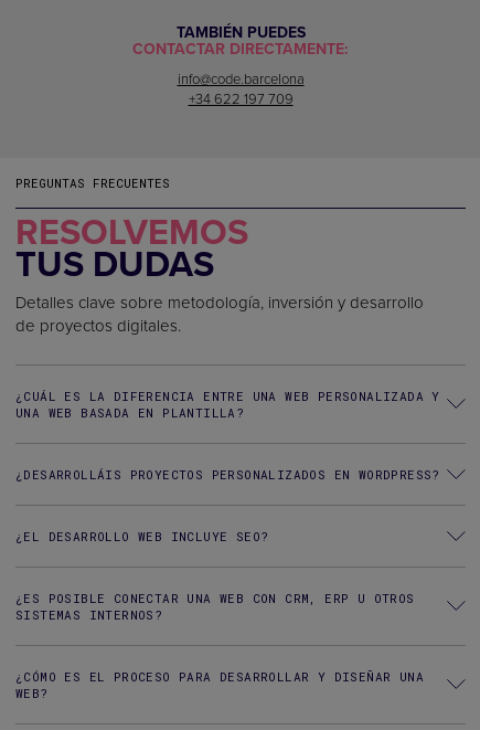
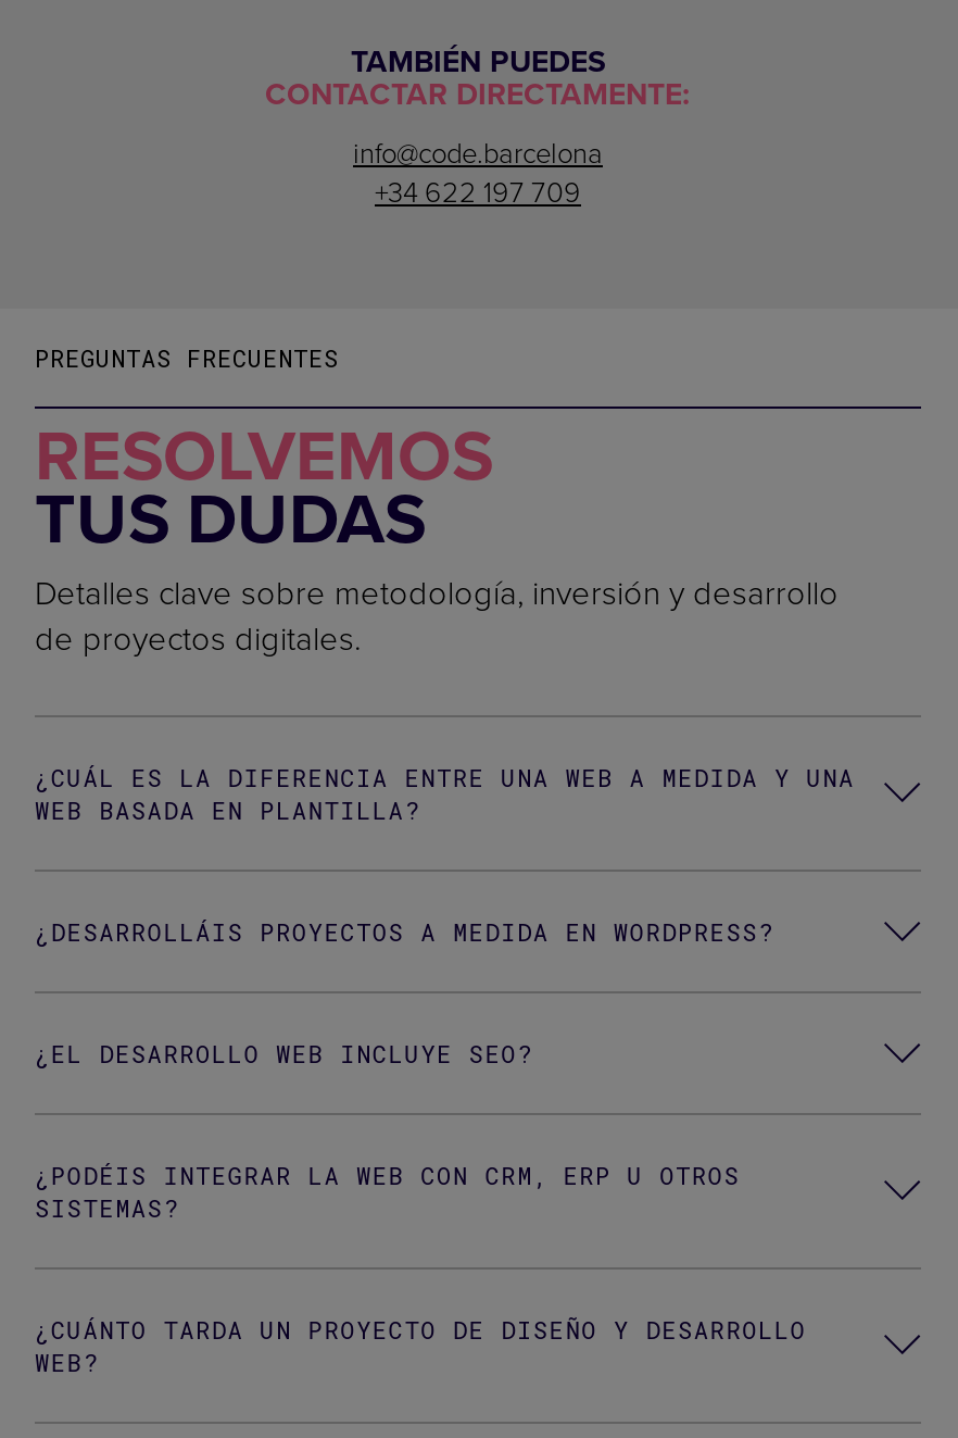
[15,388,440,421] ¿CUÁL ES LA DIFERENCIA ENTRE UNA WEB PERSONALIZADA Y | UNA WEB BASADA EN PLANTILLA? -> [35,761,855,826] ¿CUÁL ES LA DIFERENCIA ENTRE UNA WEB A MEDIDA Y UNA | WEB BASADA EN PLANTILLA?
[15,466,440,483] ¿DESARROLLÁIS PROYECTOS PERSONALIZADOS EN WORDPRESS? -> [35,915,774,948] ¿DESARROLLÁIS PROYECTOS A MEDIDA EN WORDPRESS?
[15,590,414,623] ¿ES POSIBLE CONECTAR UNA WEB CON CRM, ERP U OTROS | SISTEMAS INTERNOS? -> [35,1159,740,1224] ¿PODÉIS INTEGRAR LA WEB CON CRM, ERP U OTROS | SISTEMAS?
[15,668,424,685] ¿CÓMO ES EL PROCESO PARA DESARROLLAR Y DISEÑAR UNA -> [35,1313,806,1346] ¿CUÁNTO TARDA UN PROYECTO DE DISEÑO Y DESARROLLO

